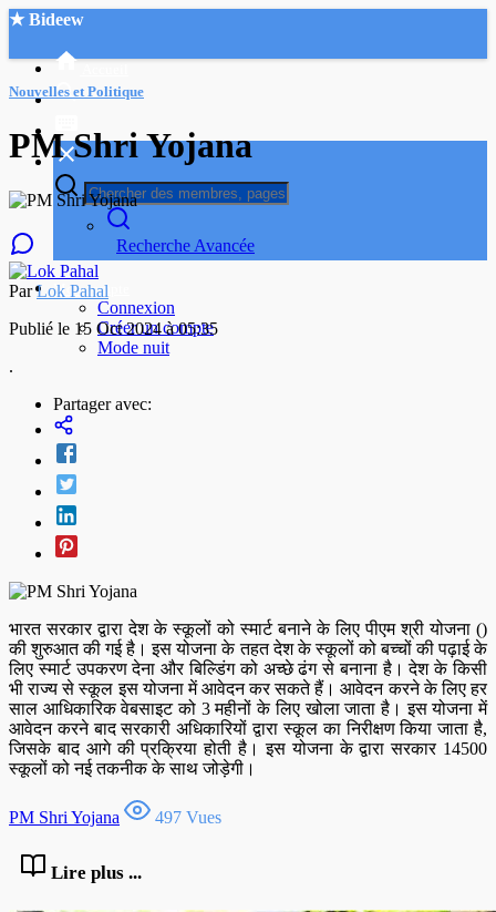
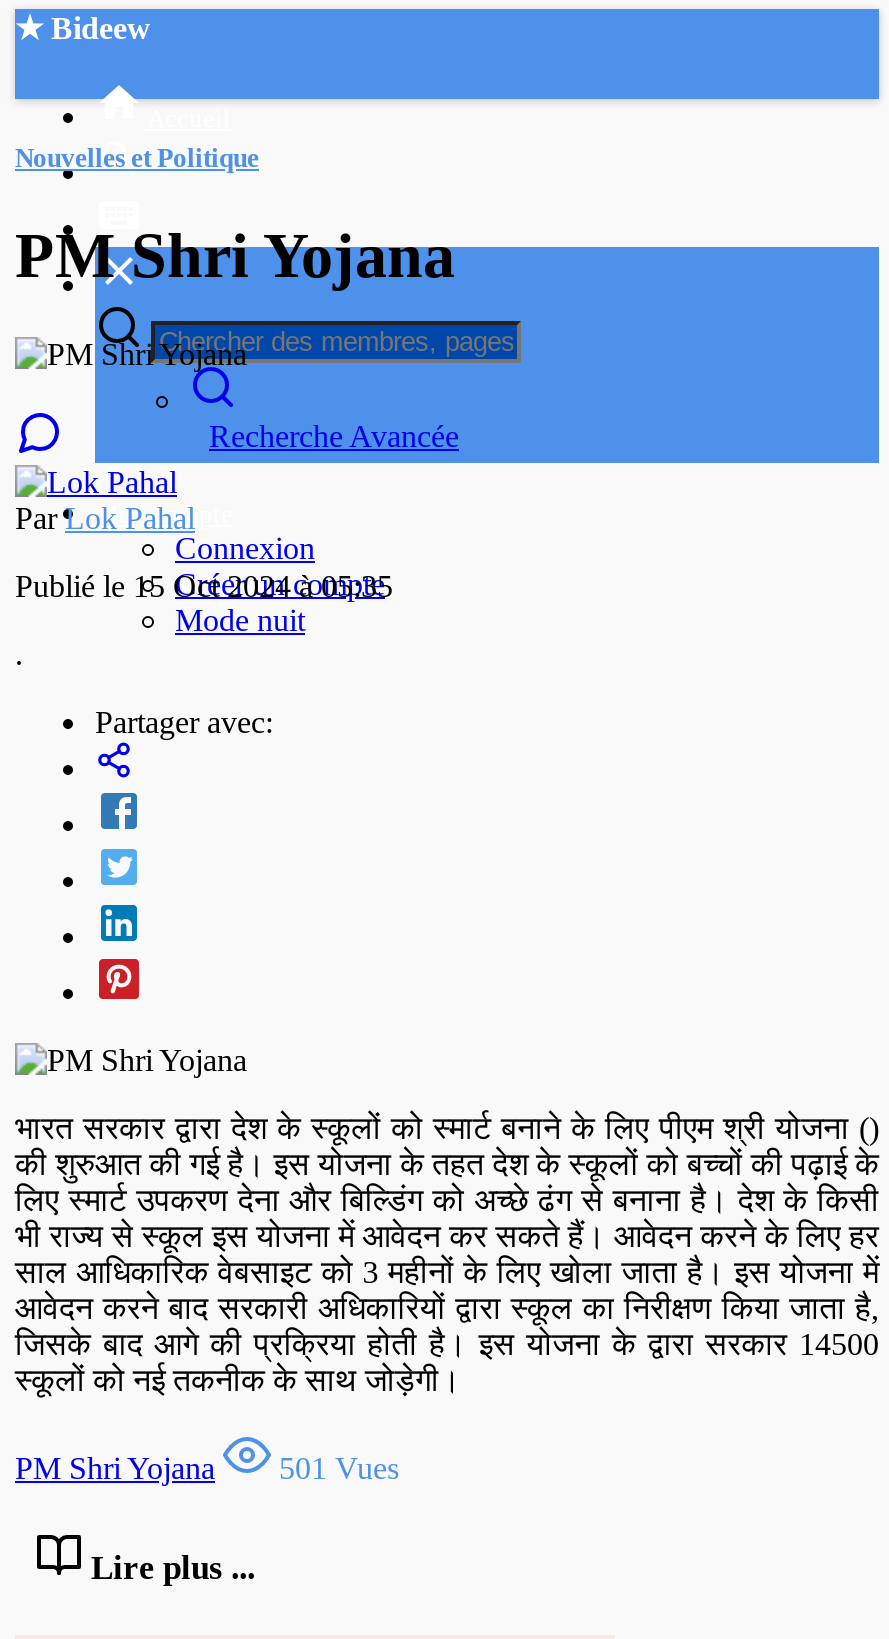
[9,808,221,826] PM Shri Yojana 497 Vues -> [15,1451,399,1485] PM Shri Yojana 501 Vues

